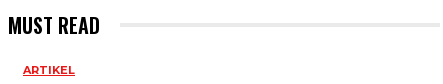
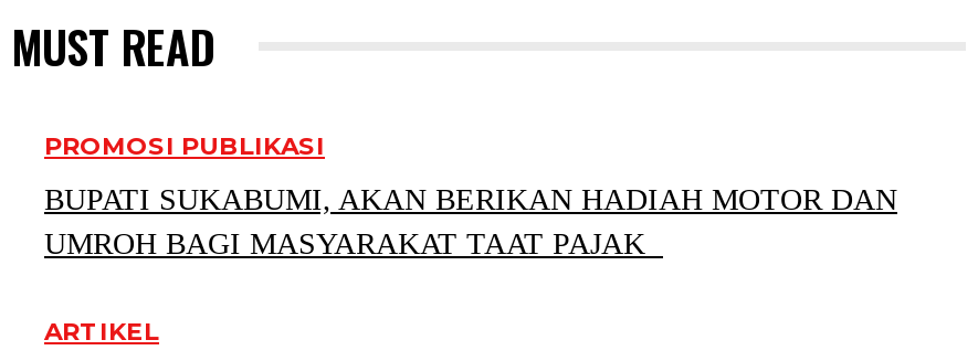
none -> [44,131,897,261] PROMOSI PUBLIKASI | BUPATI SUKABUMI, AKAN BERIKAN HADIAH MOTOR DAN | UMROH BAGI MASYARAKAT TAAT PAJAK

